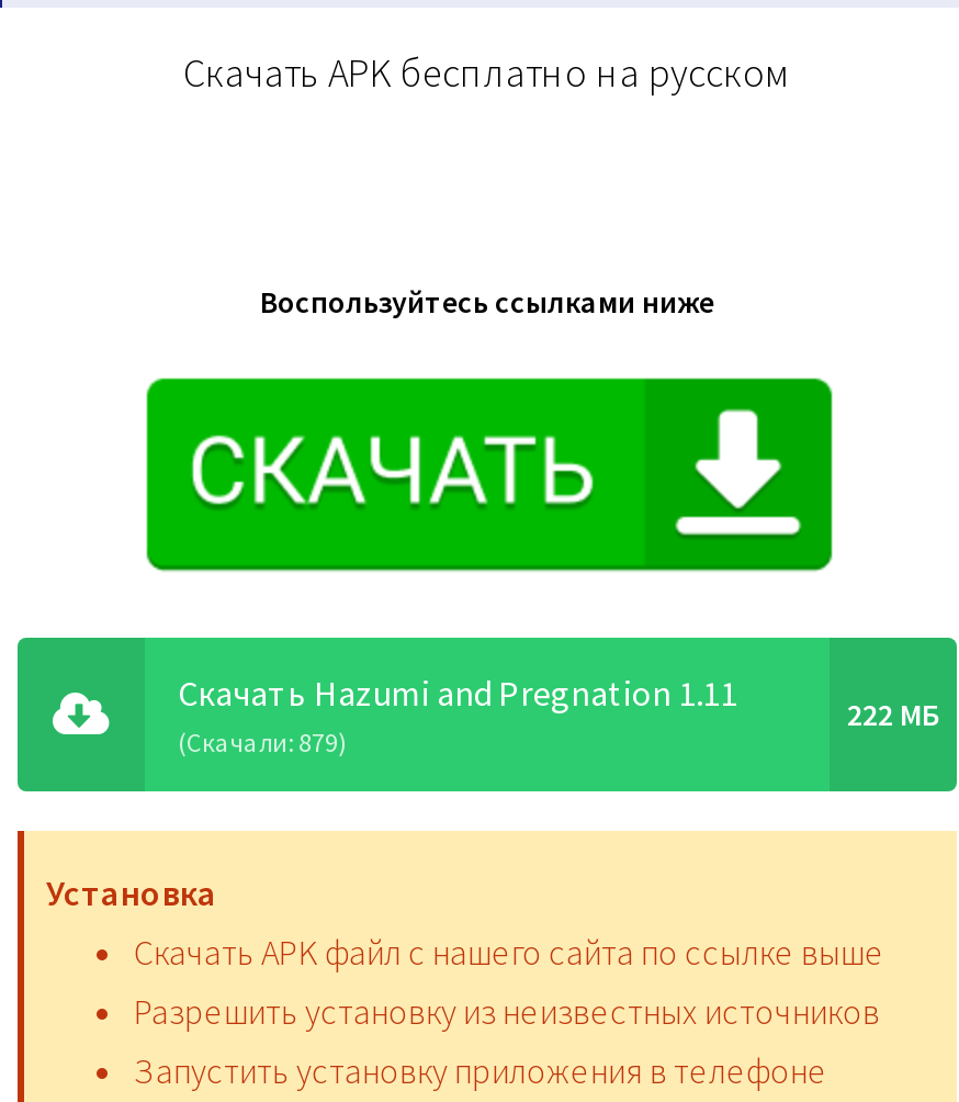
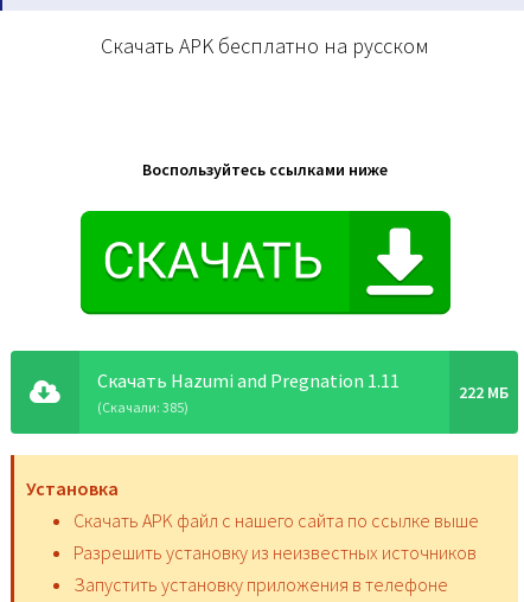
[178,726,347,758] (Скачали: 879) -> [97,398,188,416] (Скачали: 385)

